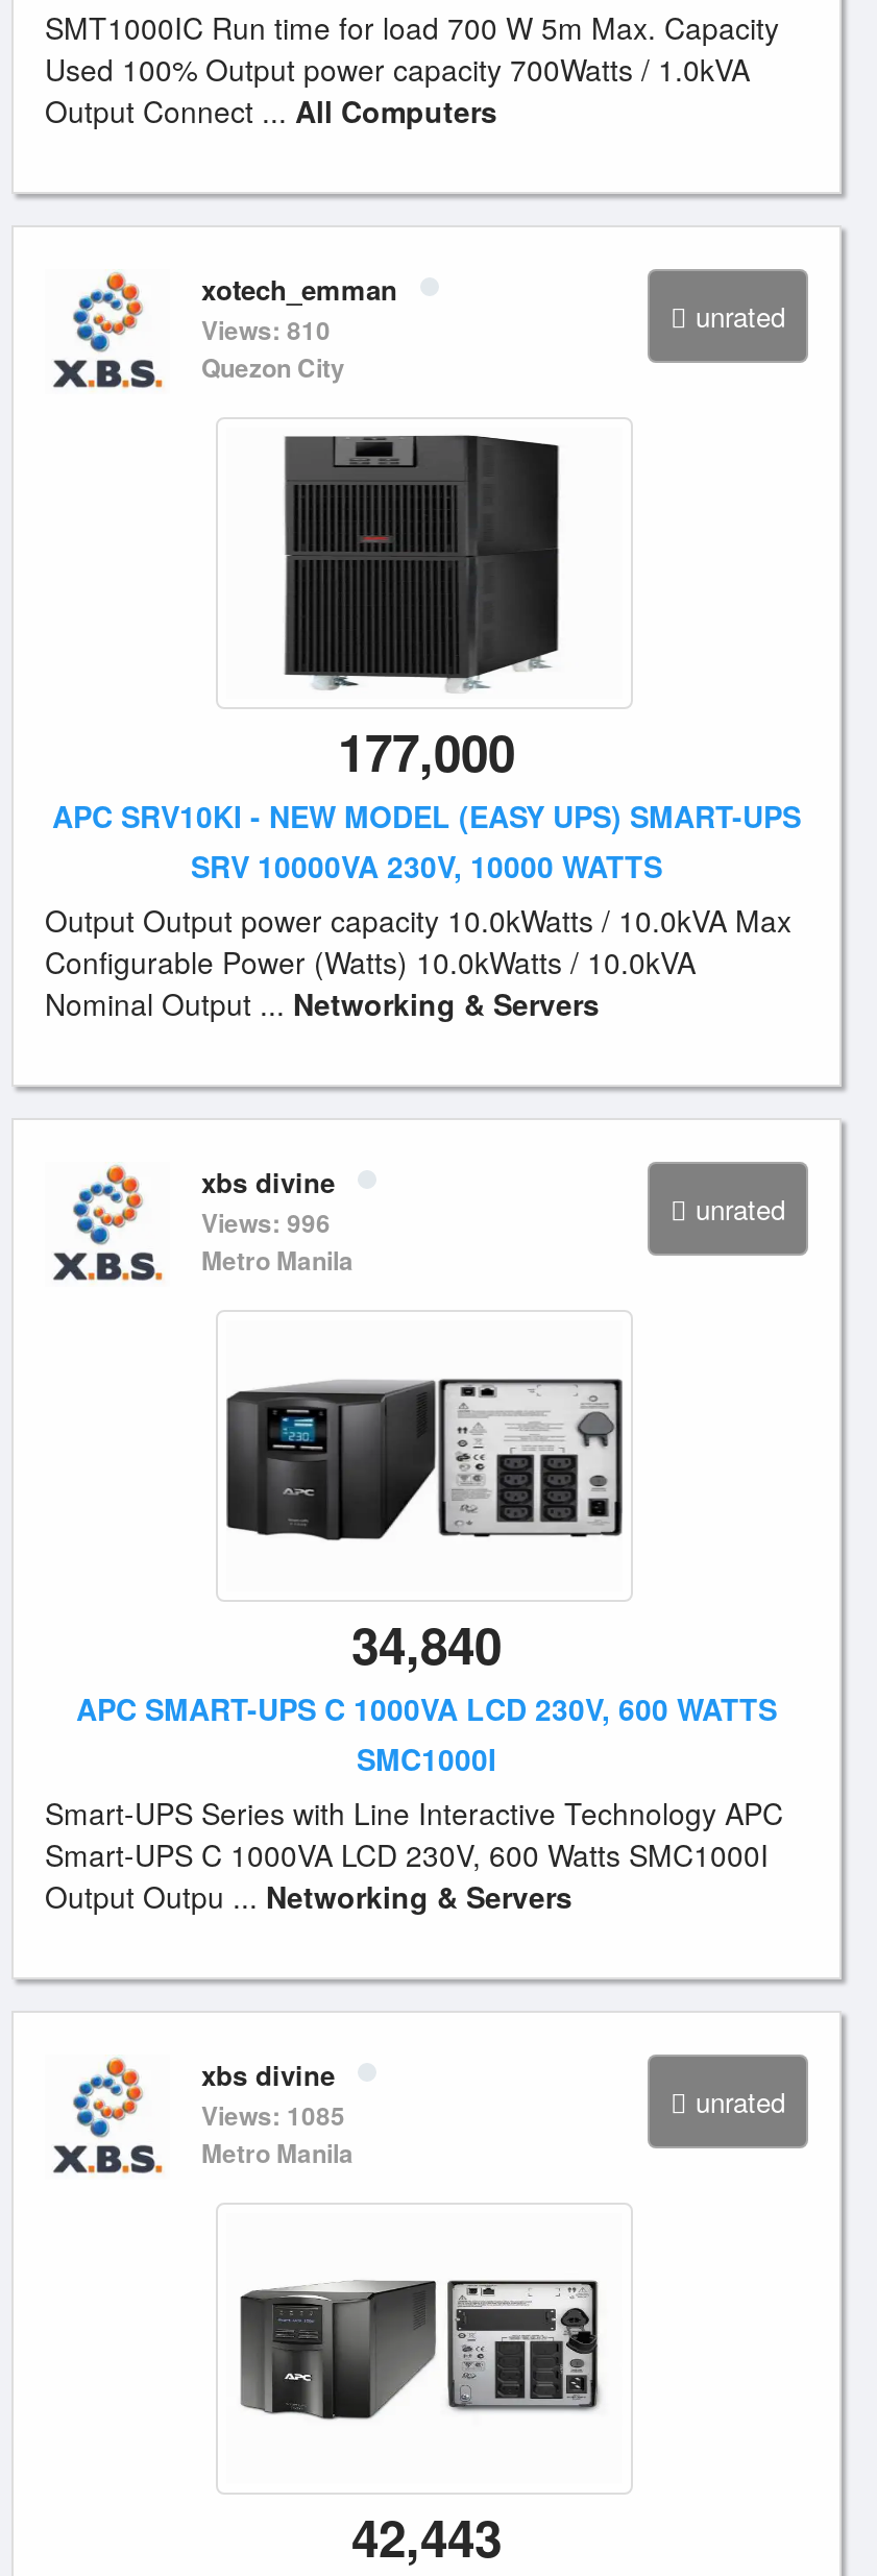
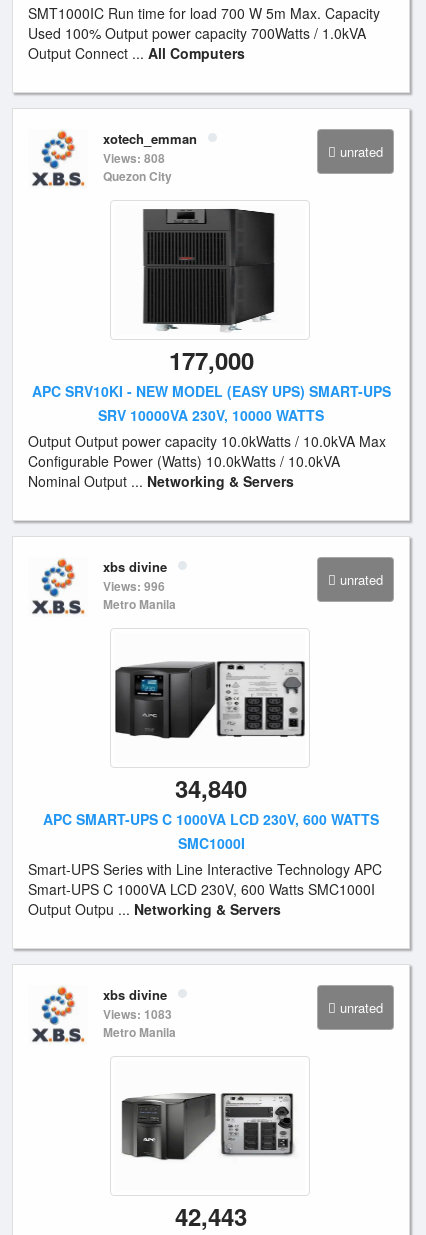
[201,311,331,348] Views: 810 -> [103,149,165,167] Views: 808
[201,2096,345,2134] Views: 1085 -> [103,1005,172,1023] Views: 1083

